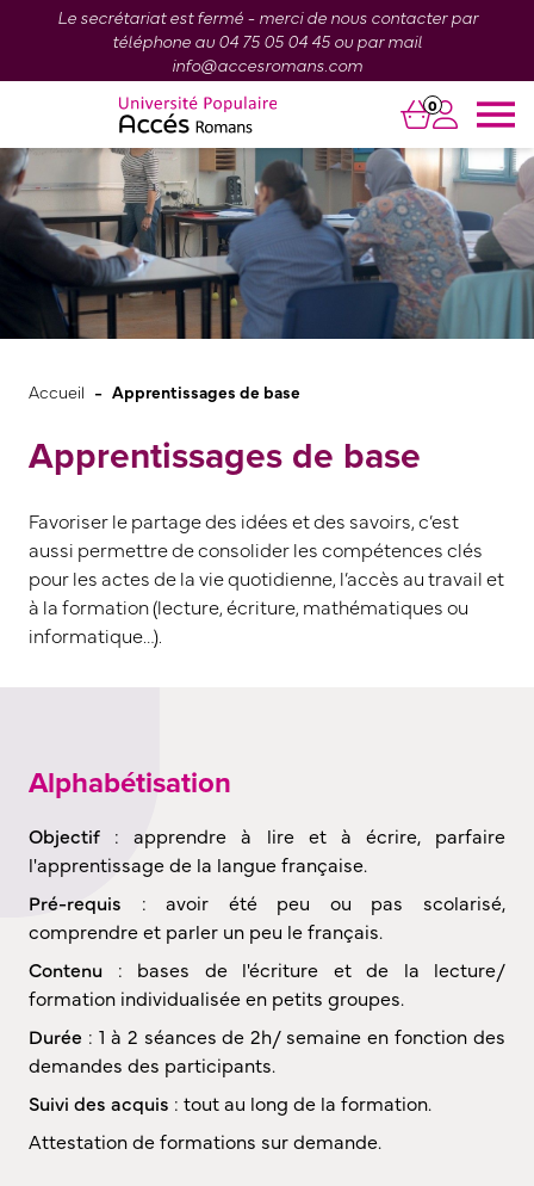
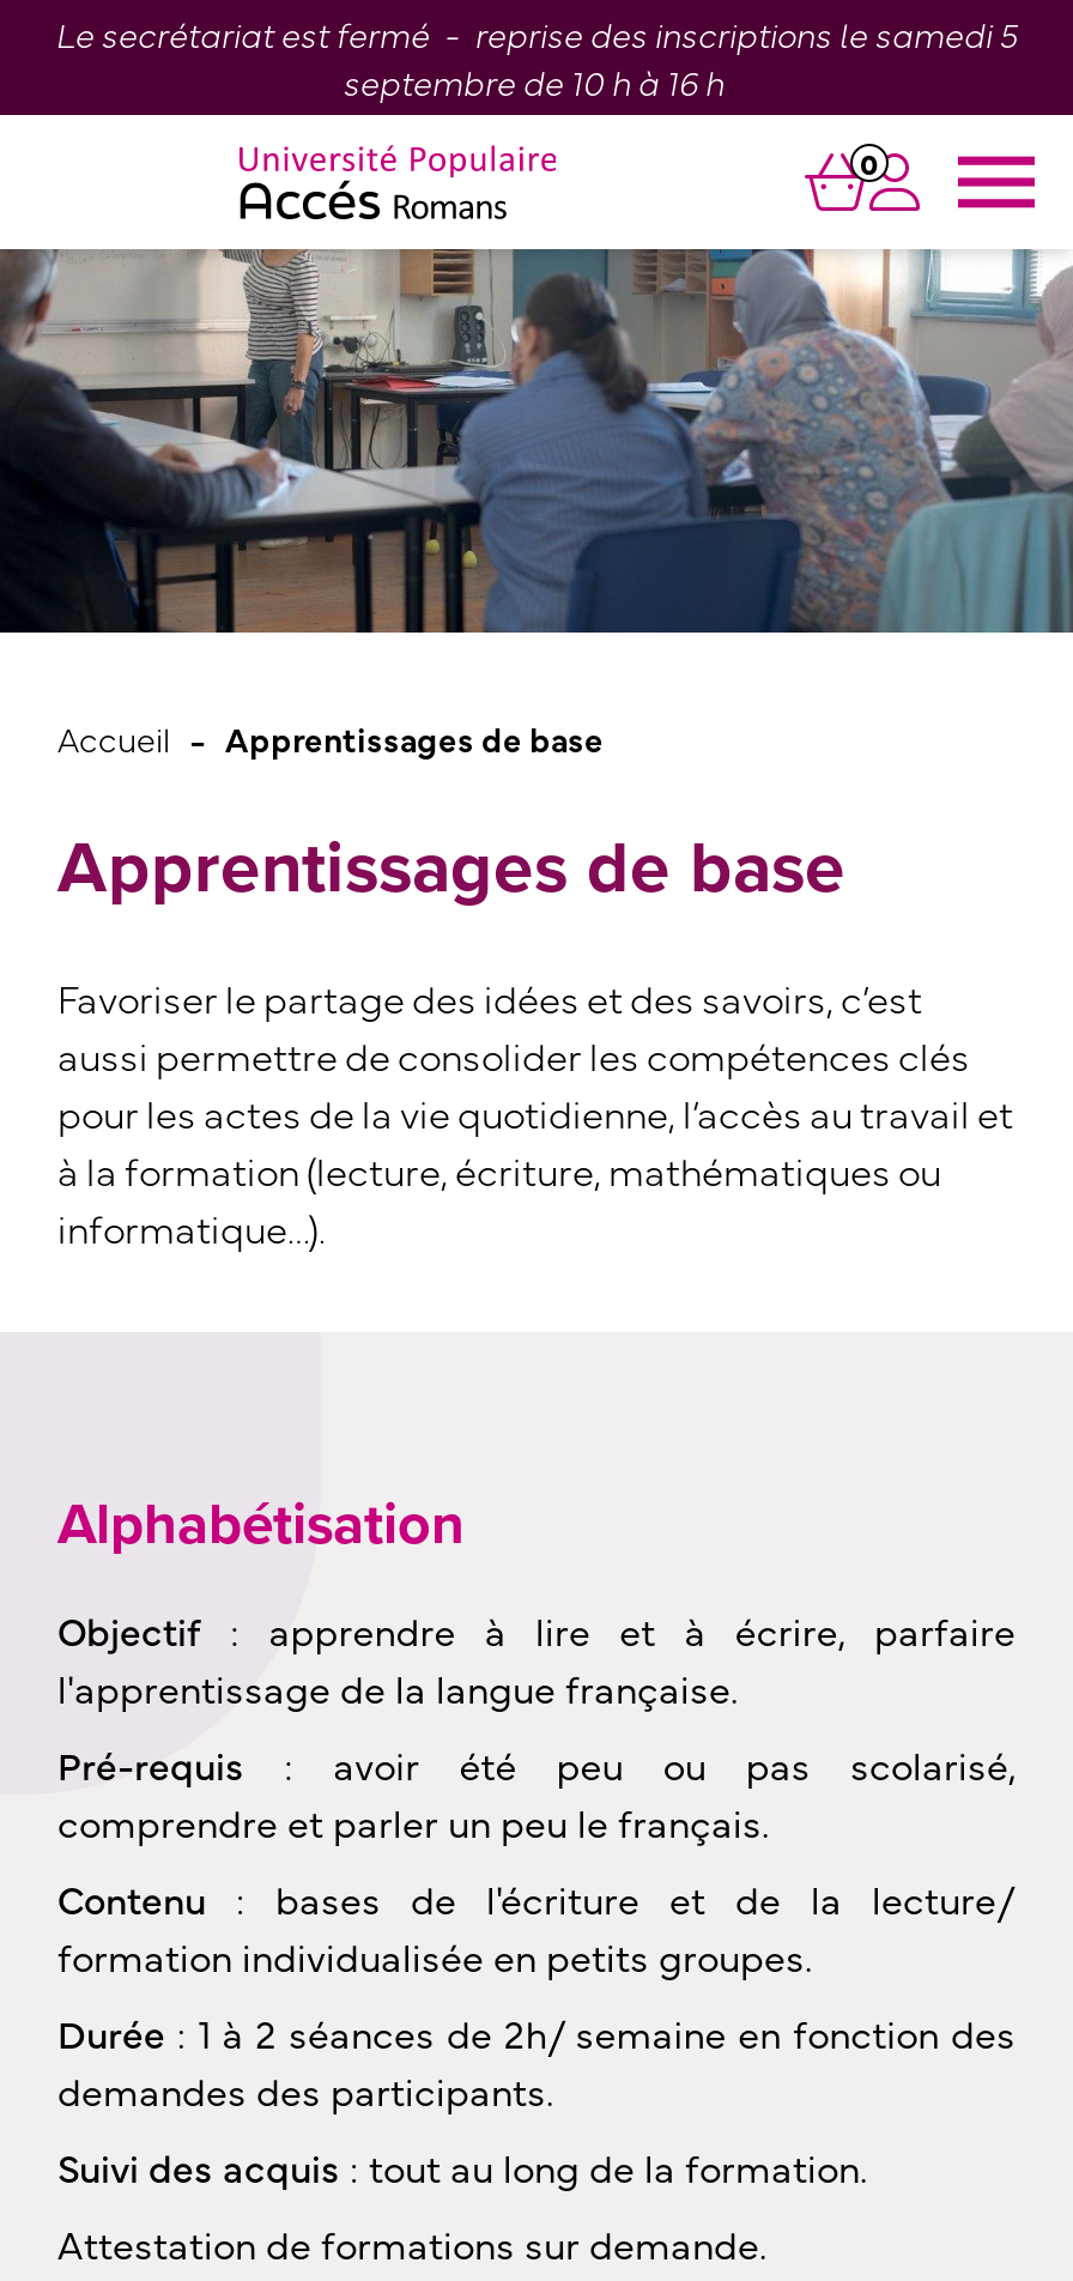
[57,5,477,75] Le secrétariat est fermé - merci de nous contacter par | téléphone au 04 75 05 04 45 ou par mail | info@accesromans.com -> [55,10,1018,103] Le secrétariat est fermé - reprise des inscriptions le samedi 5 | septembre de 10 h à 16 h

